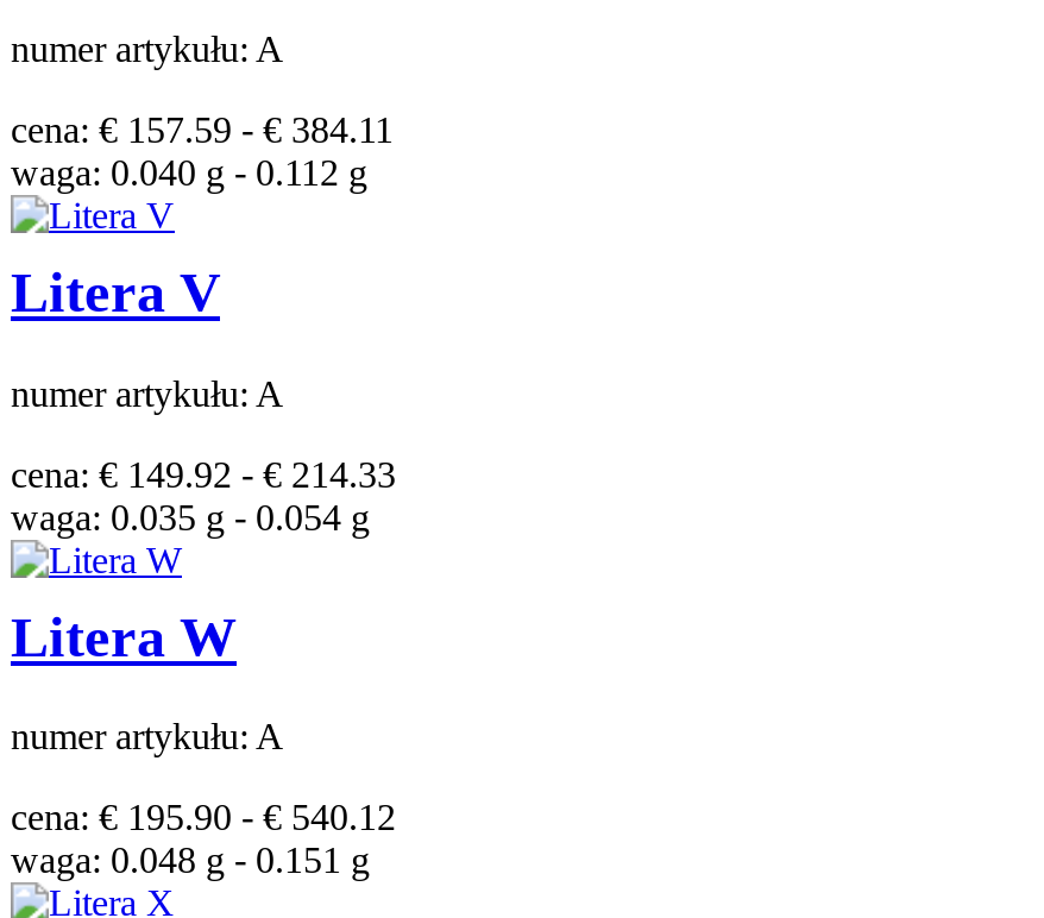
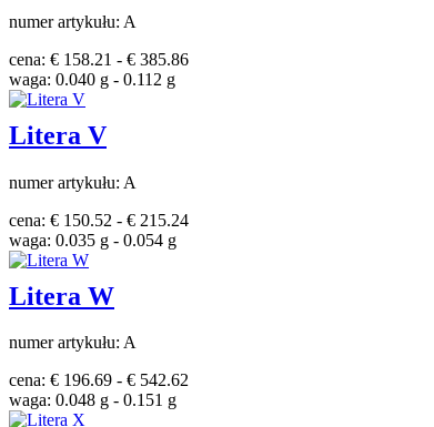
[11,108,394,149] cena: € 157.59 - € 384.11 -> [9,49,189,68] cena: € 158.21 - € 385.86
[11,453,396,493] cena: € 149.92 - € 214.33 -> [9,210,189,229] cena: € 150.52 - € 215.24
[11,798,396,838] cena: € 195.90 - € 540.12 -> [9,371,189,390] cena: € 196.69 - € 542.62

